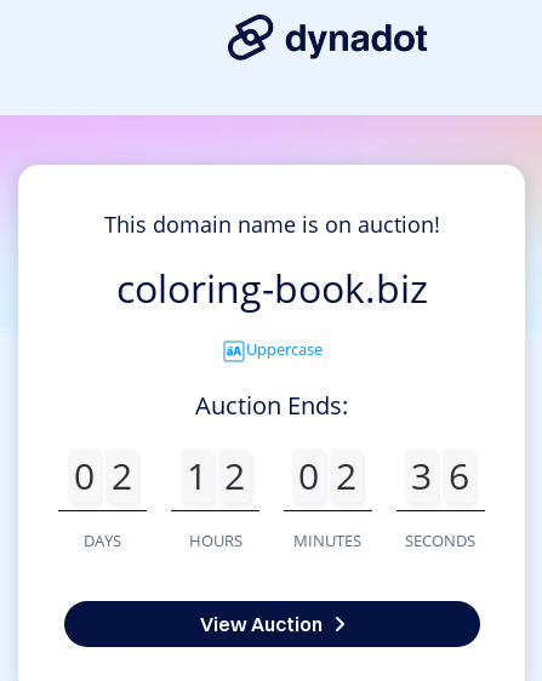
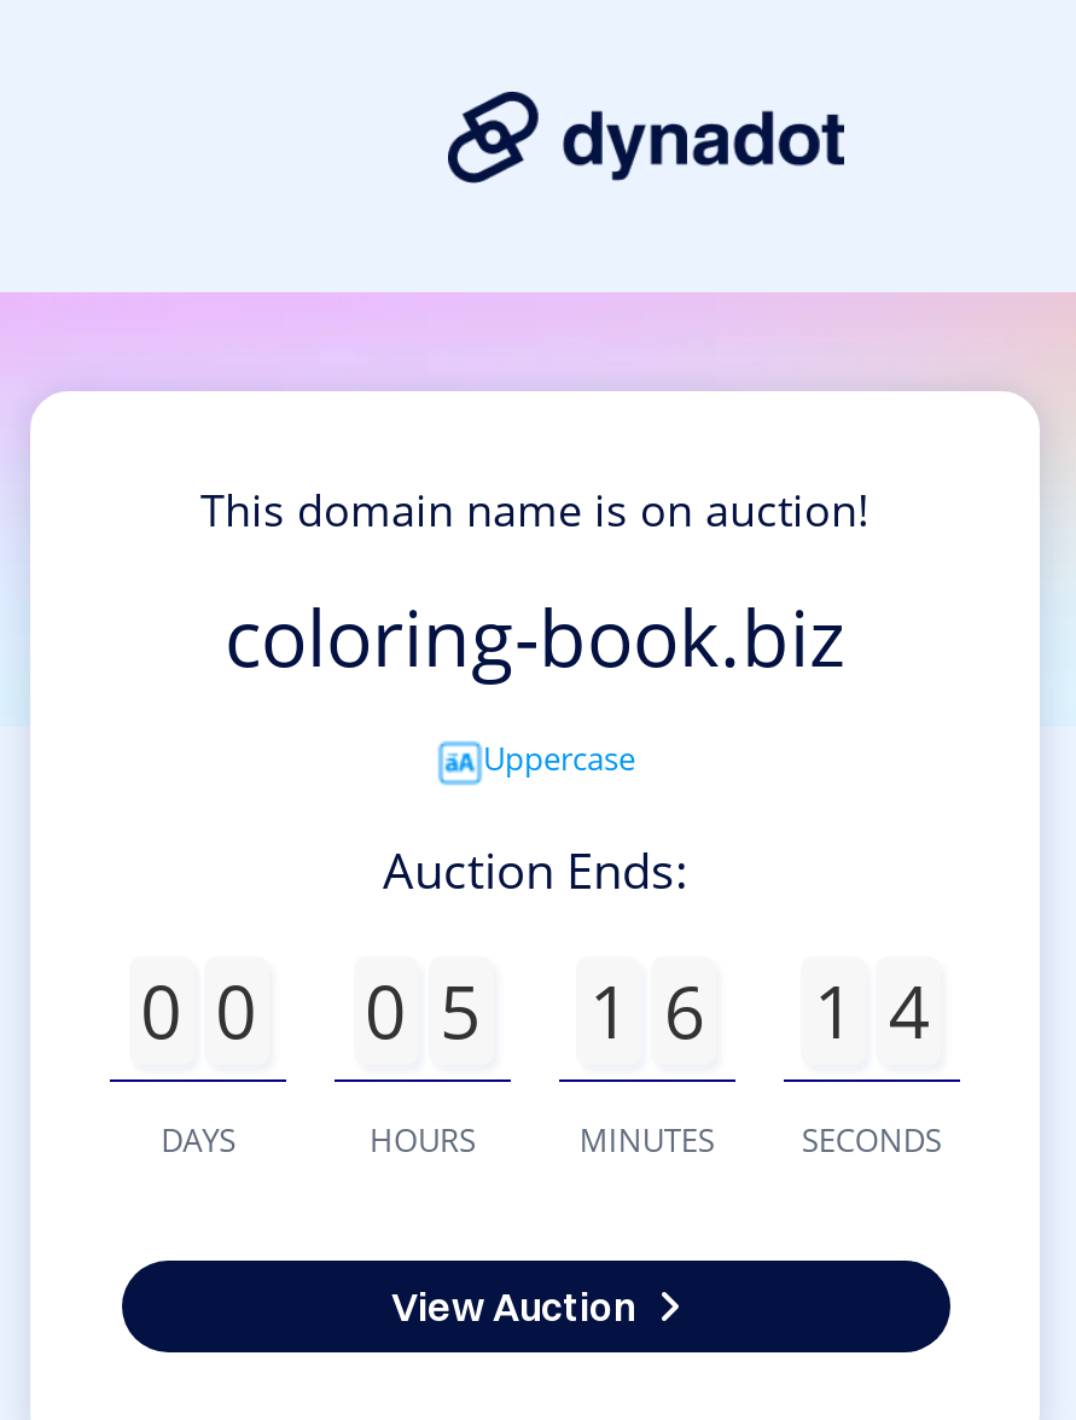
[73,451,132,500] 0 2 -> [140,961,256,1060] 0 0
[186,451,244,500] 1 2 -> [365,961,481,1060] 0 5
[299,451,357,500] 0 2 -> [589,961,705,1060] 1 6
[411,451,470,500] 3 6 -> [813,961,929,1060] 1 4

